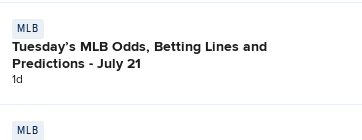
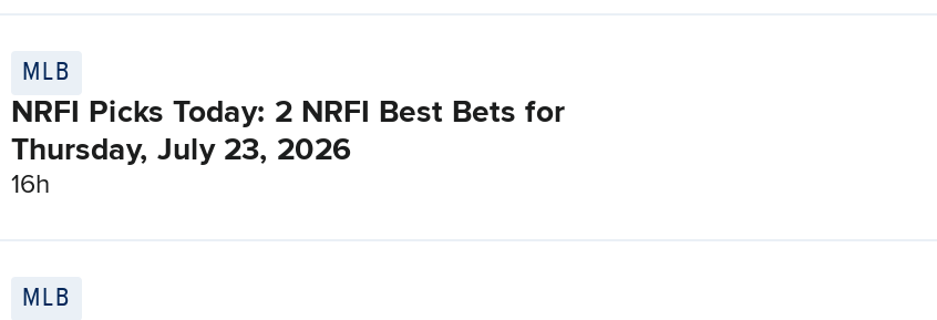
[12,40,267,86] Tuesday’s MLB Odds, Betting Lines and | Predictions - July 21 | 1d -> [11,98,565,200] NRFI Picks Today: 2 NRFI Best Bets for | Thursday, July 23, 2026 | 16h

